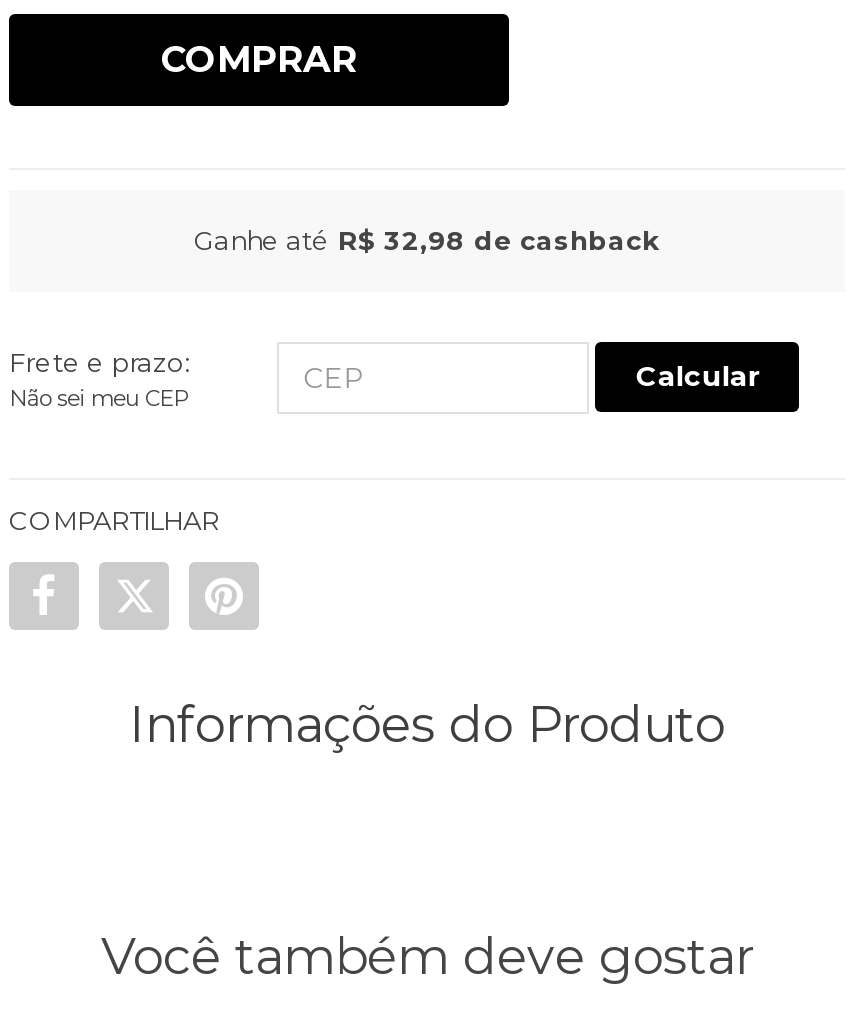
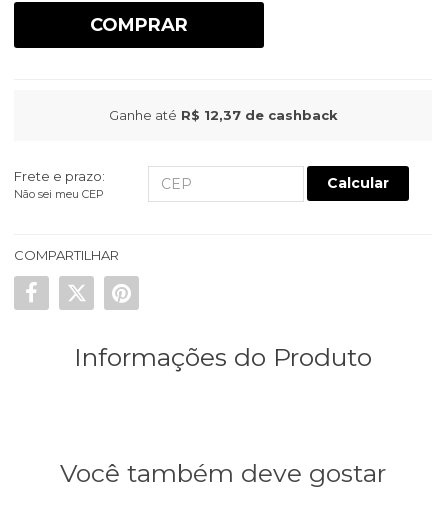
[194,224,660,256] Ganhe até R$ 32,98 de cashback -> [108,107,337,123] Ganhe até R$ 12,37 de cashback

